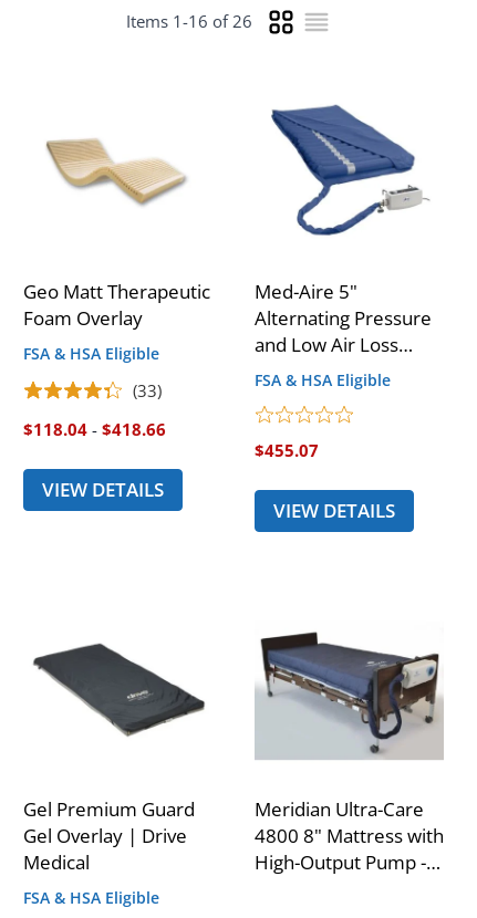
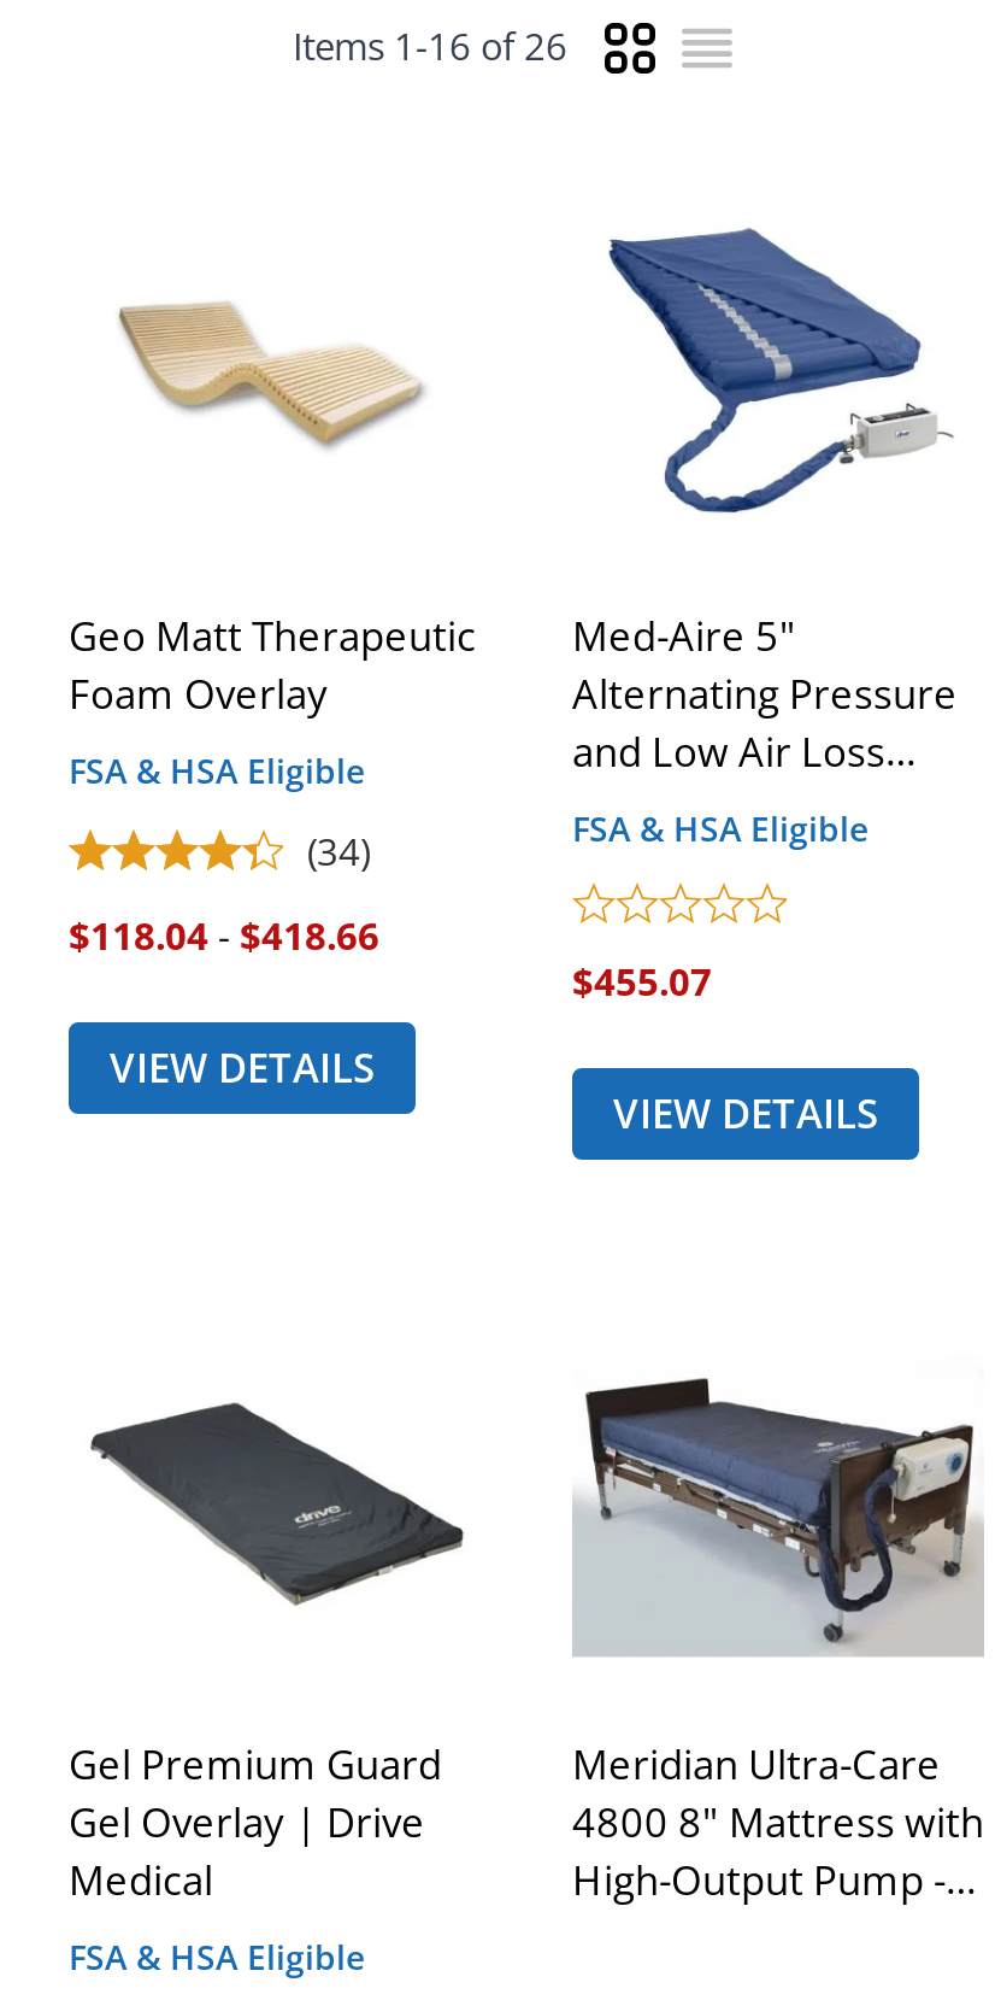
[133,379,162,402] (33) -> [307,826,370,877] (34)

